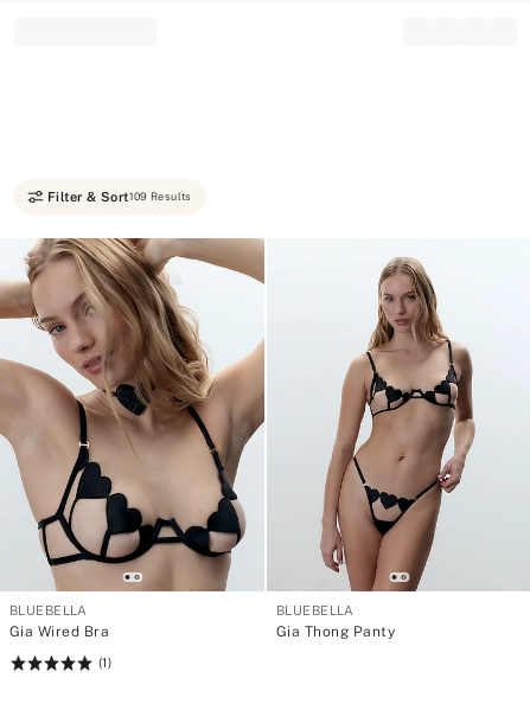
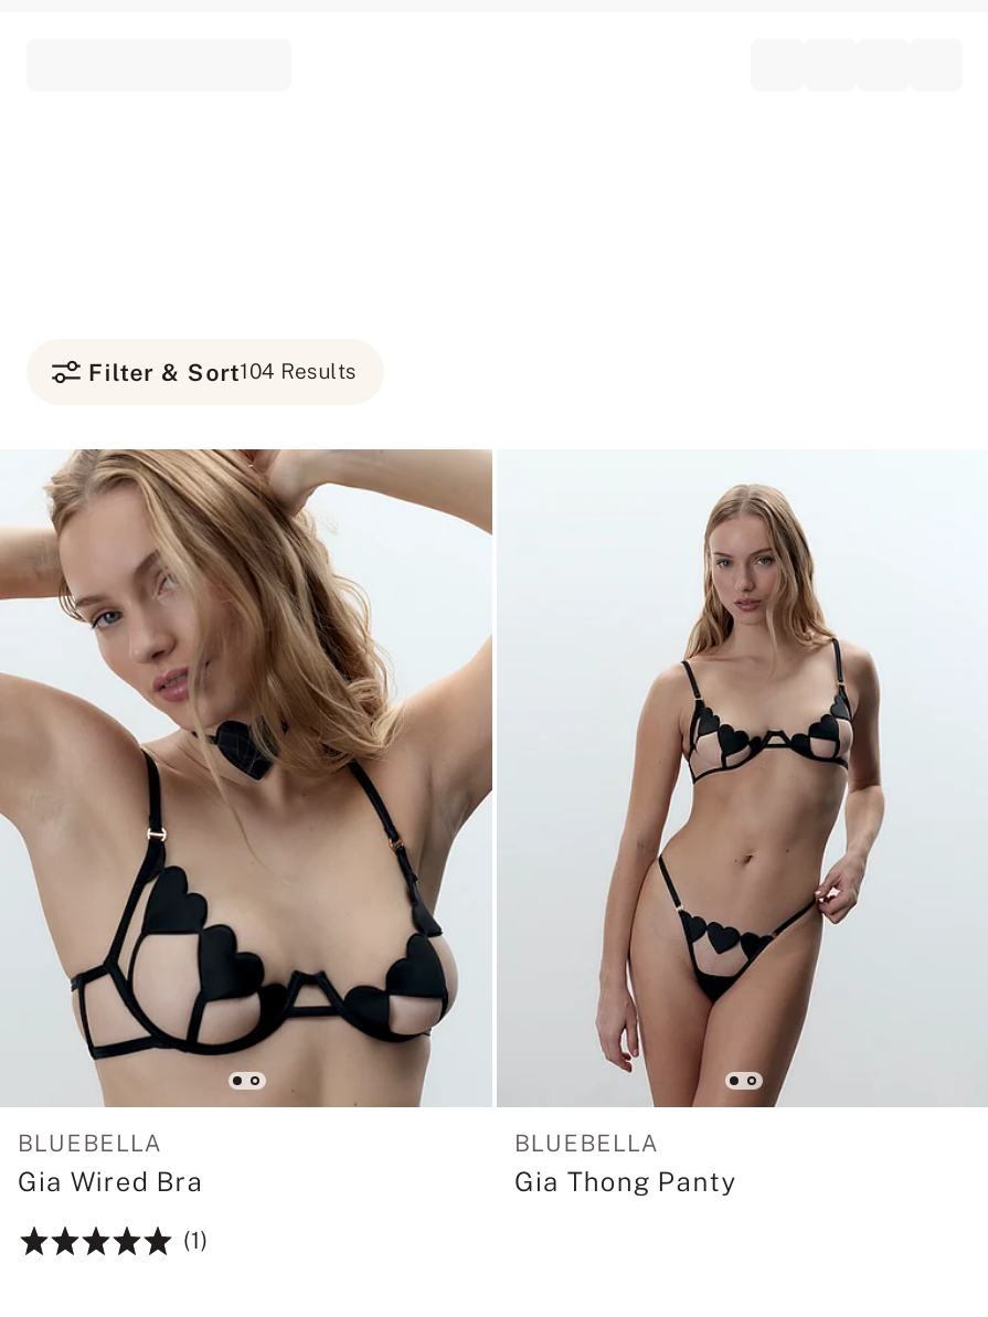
[47,190,192,204] Filter & Sort109 Results -> [88,359,357,385] Filter & Sort104 Results

